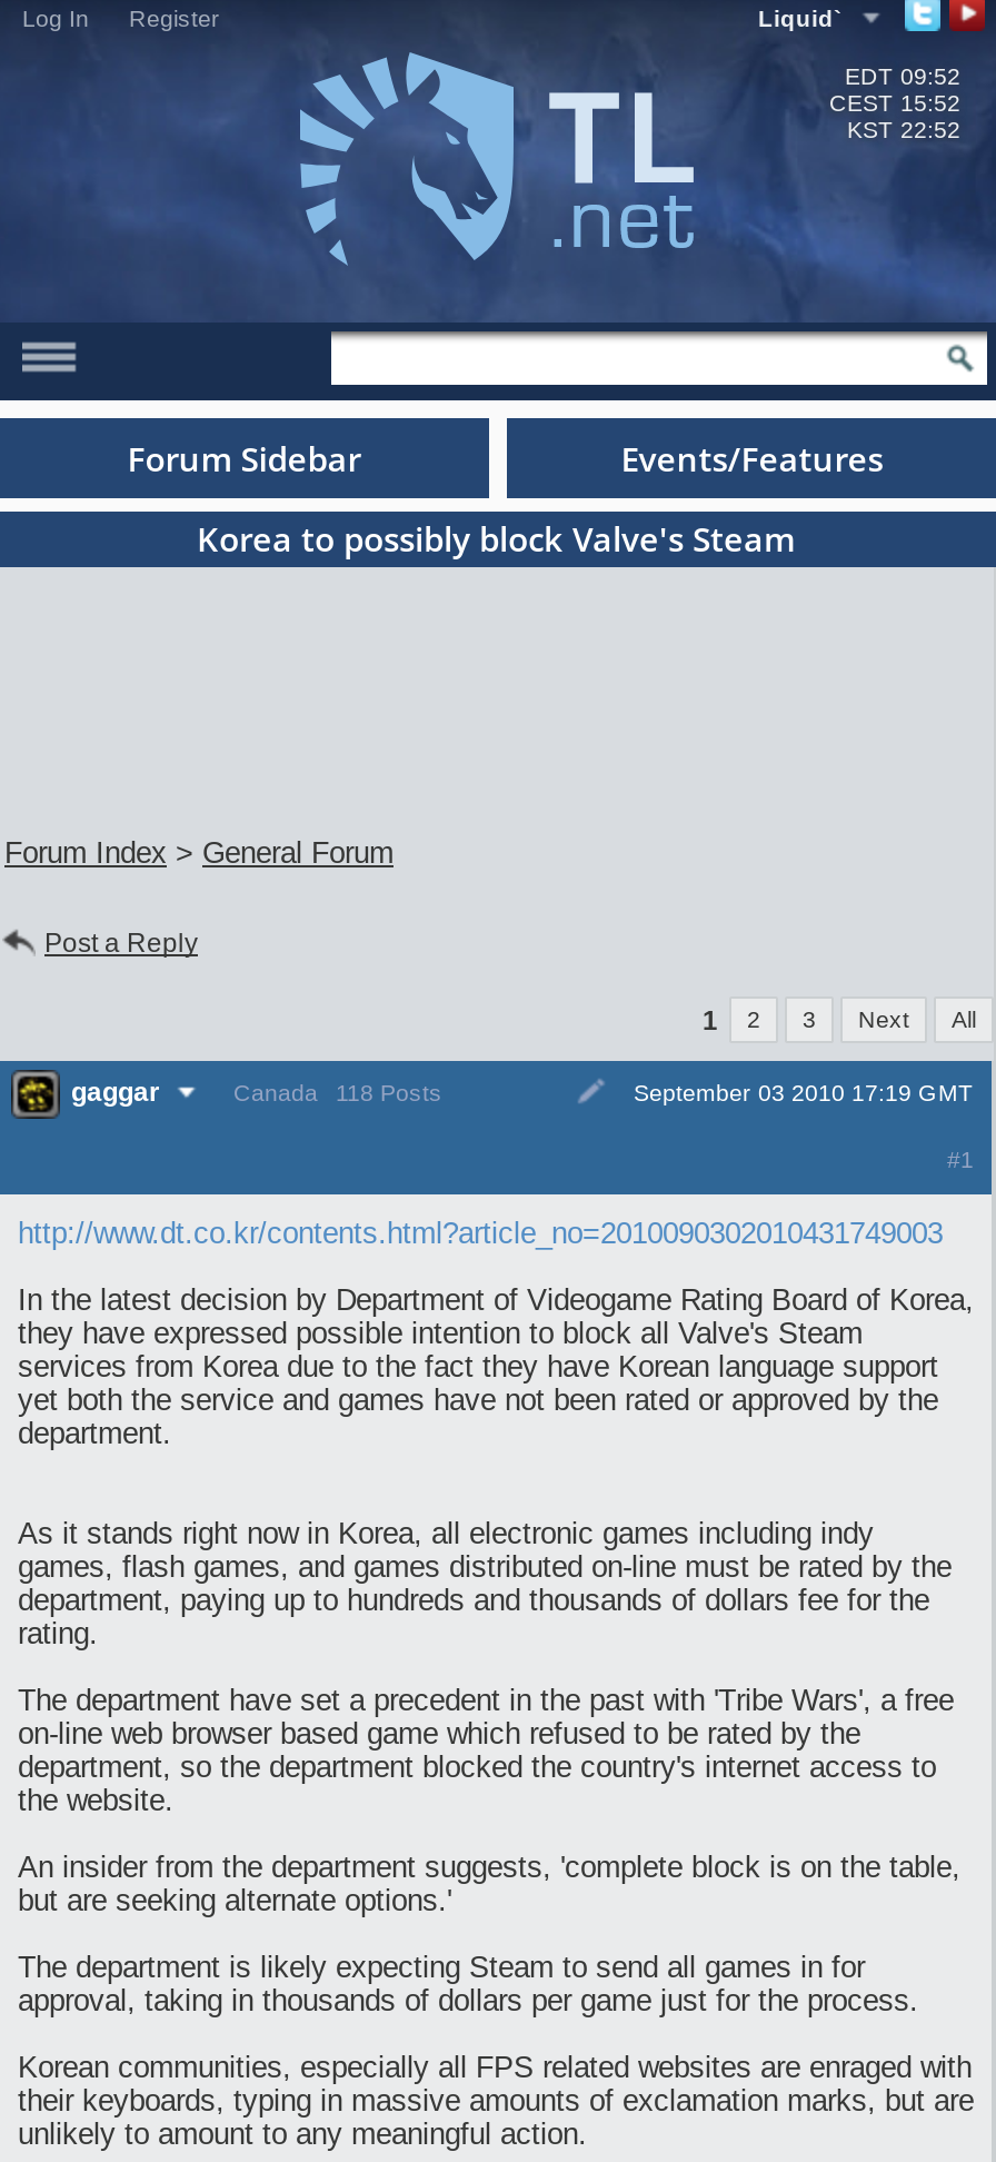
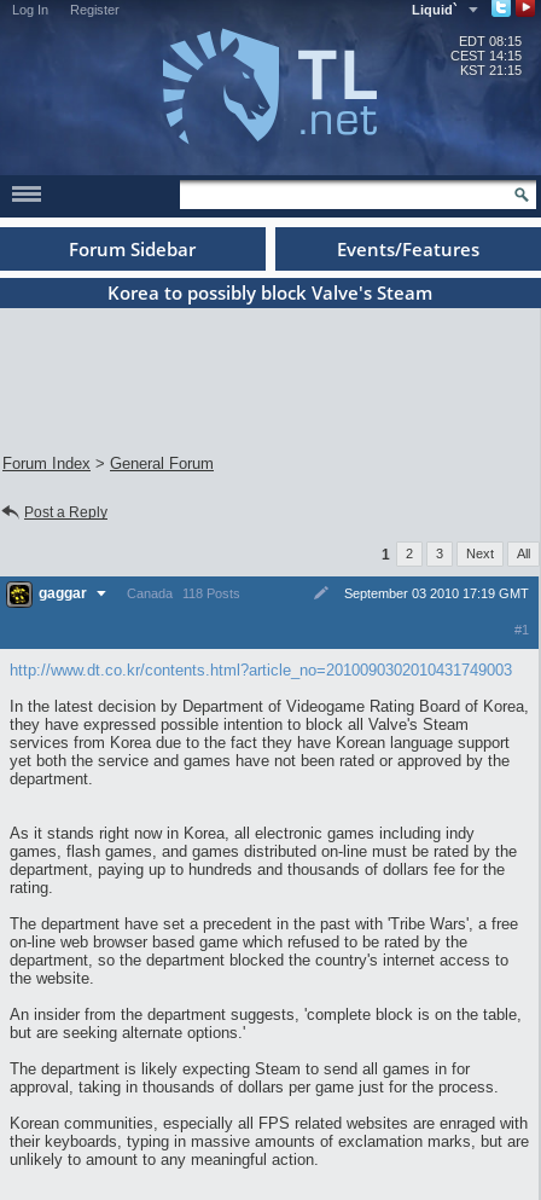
[845,62,960,89] EDT 09:52 -> [459,34,522,48] EDT 08:15
[829,89,960,116] CEST 15:52 -> [450,48,522,63] CEST 14:15
[847,116,960,142] KST 22:52 -> [460,63,522,77] KST 21:15

